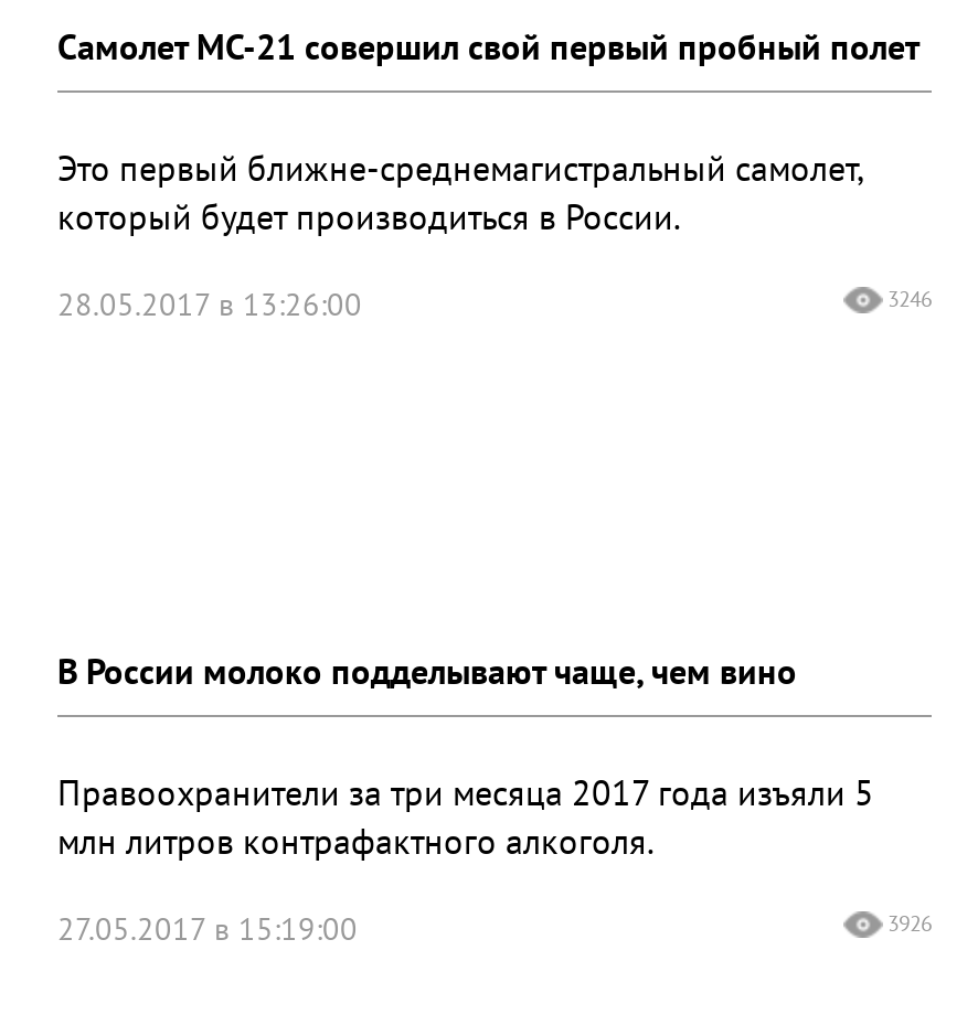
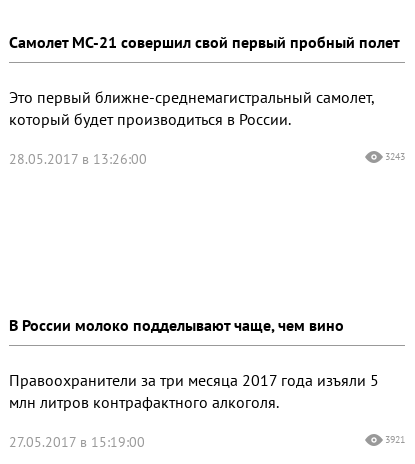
[887,285,932,313] 3246 -> [385,150,405,163] 3243
[887,909,932,938] 3926 -> [385,433,405,446] 3921

